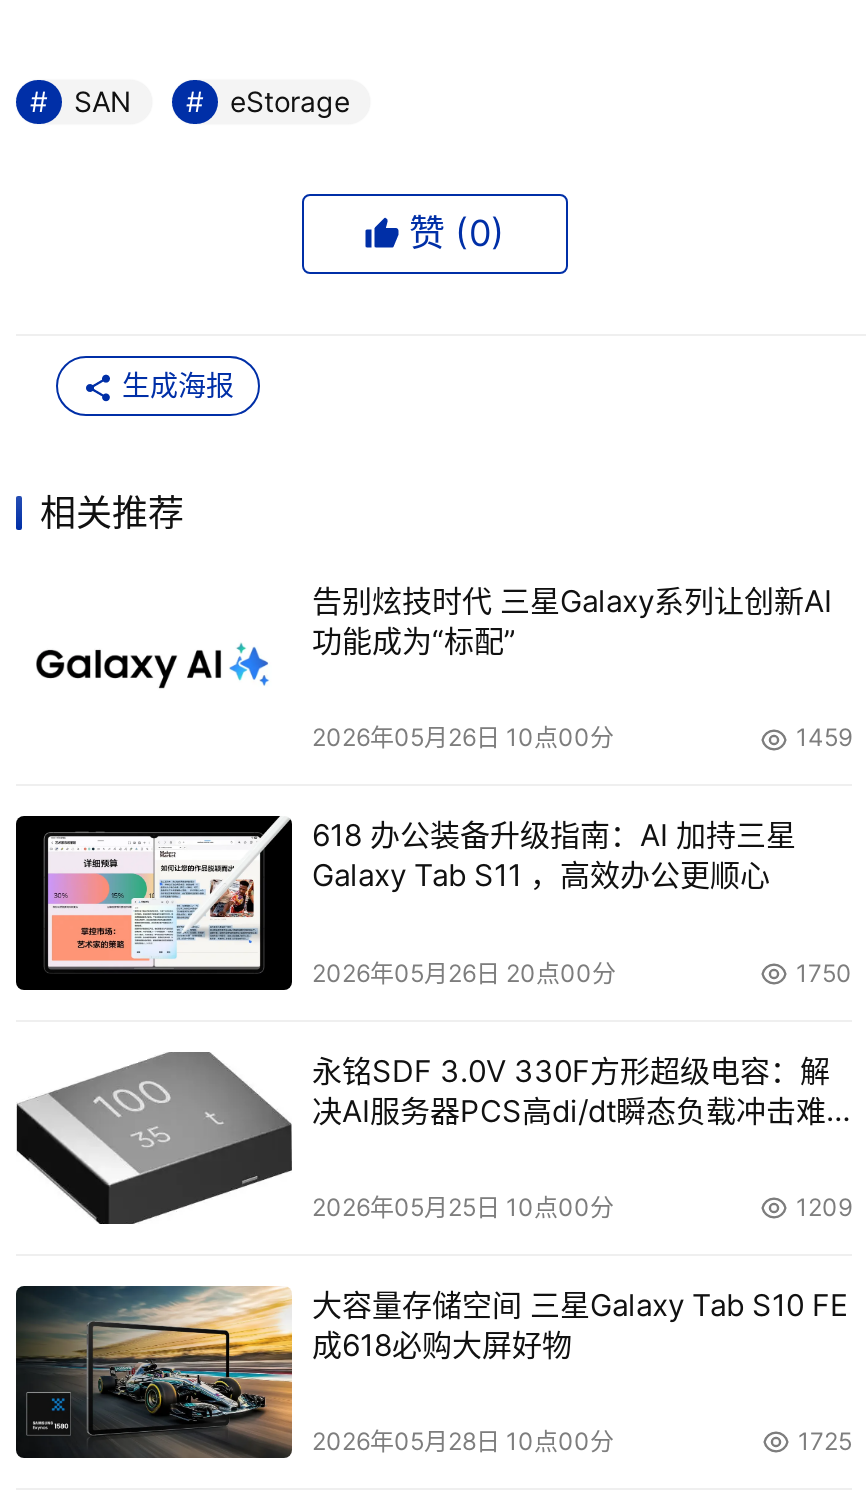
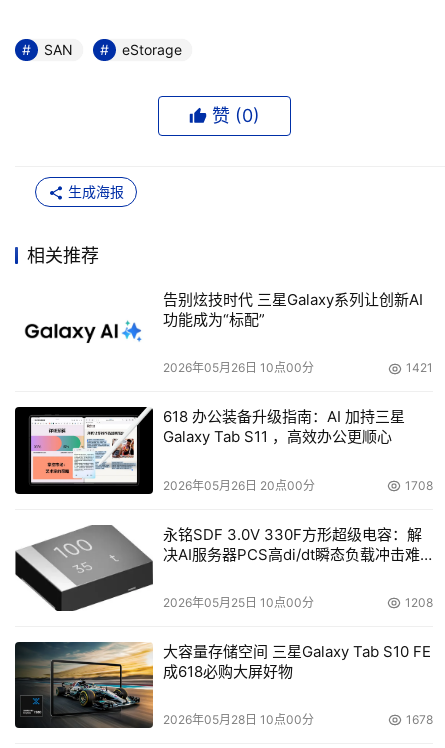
[796,723,852,753] 1459 -> [406,360,433,375] 1421
[796,957,852,987] 1750 -> [405,478,433,493] 1708
[796,1192,852,1222] 1209 -> [405,595,433,610] 1208
[798,1426,852,1456] 1725 -> [406,712,433,727] 1678

